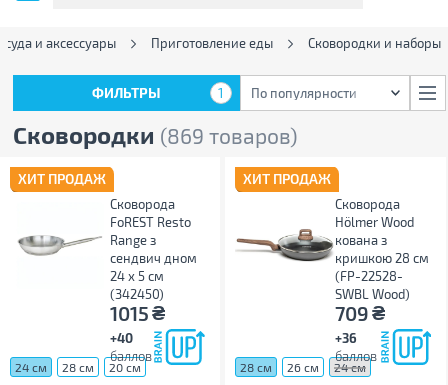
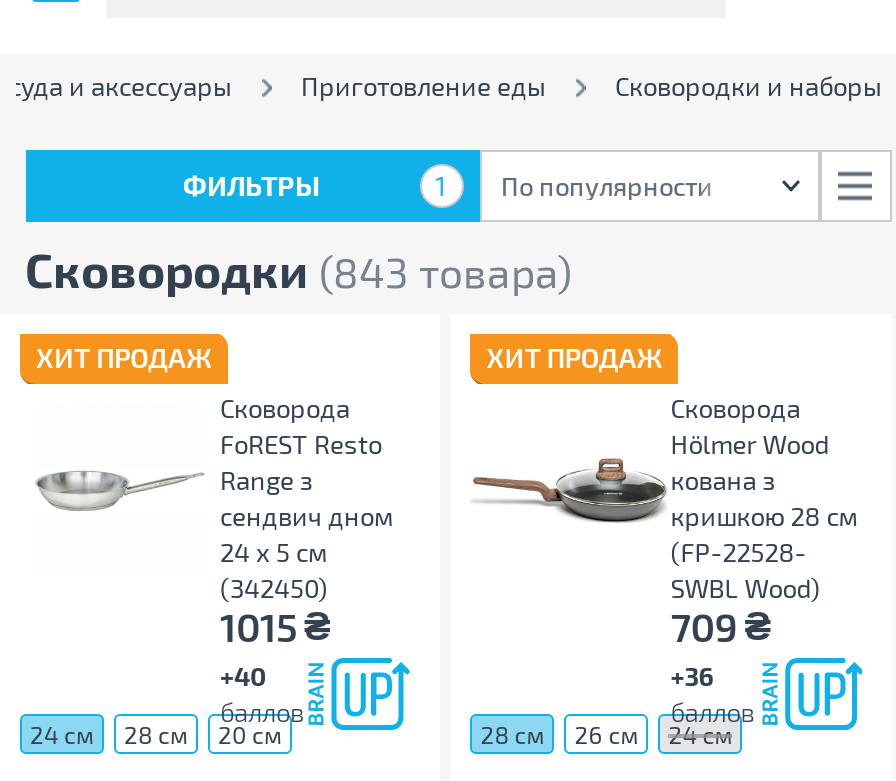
[12,120,297,149] Сковородки (869 товаров) -> [25,240,573,298] Сковородки (843 товара)

